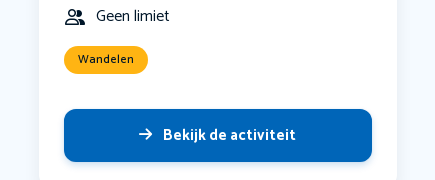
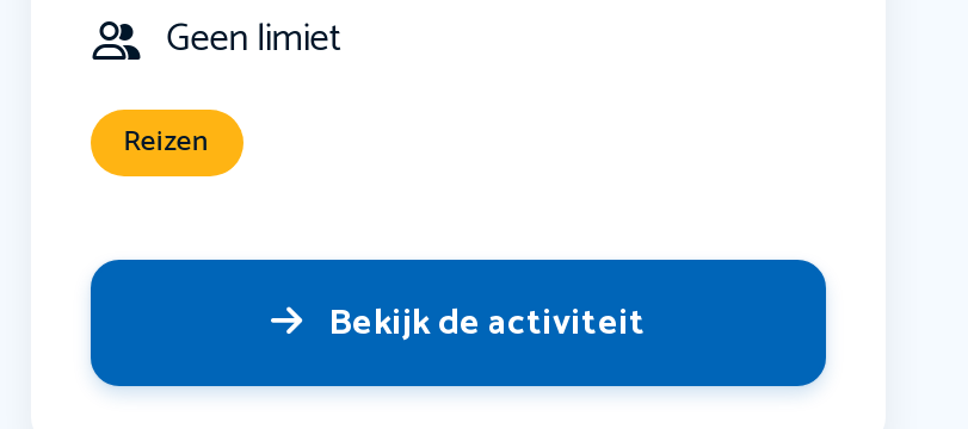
[78,50,134,69] Wandelen -> [124,120,210,165] Reizen

